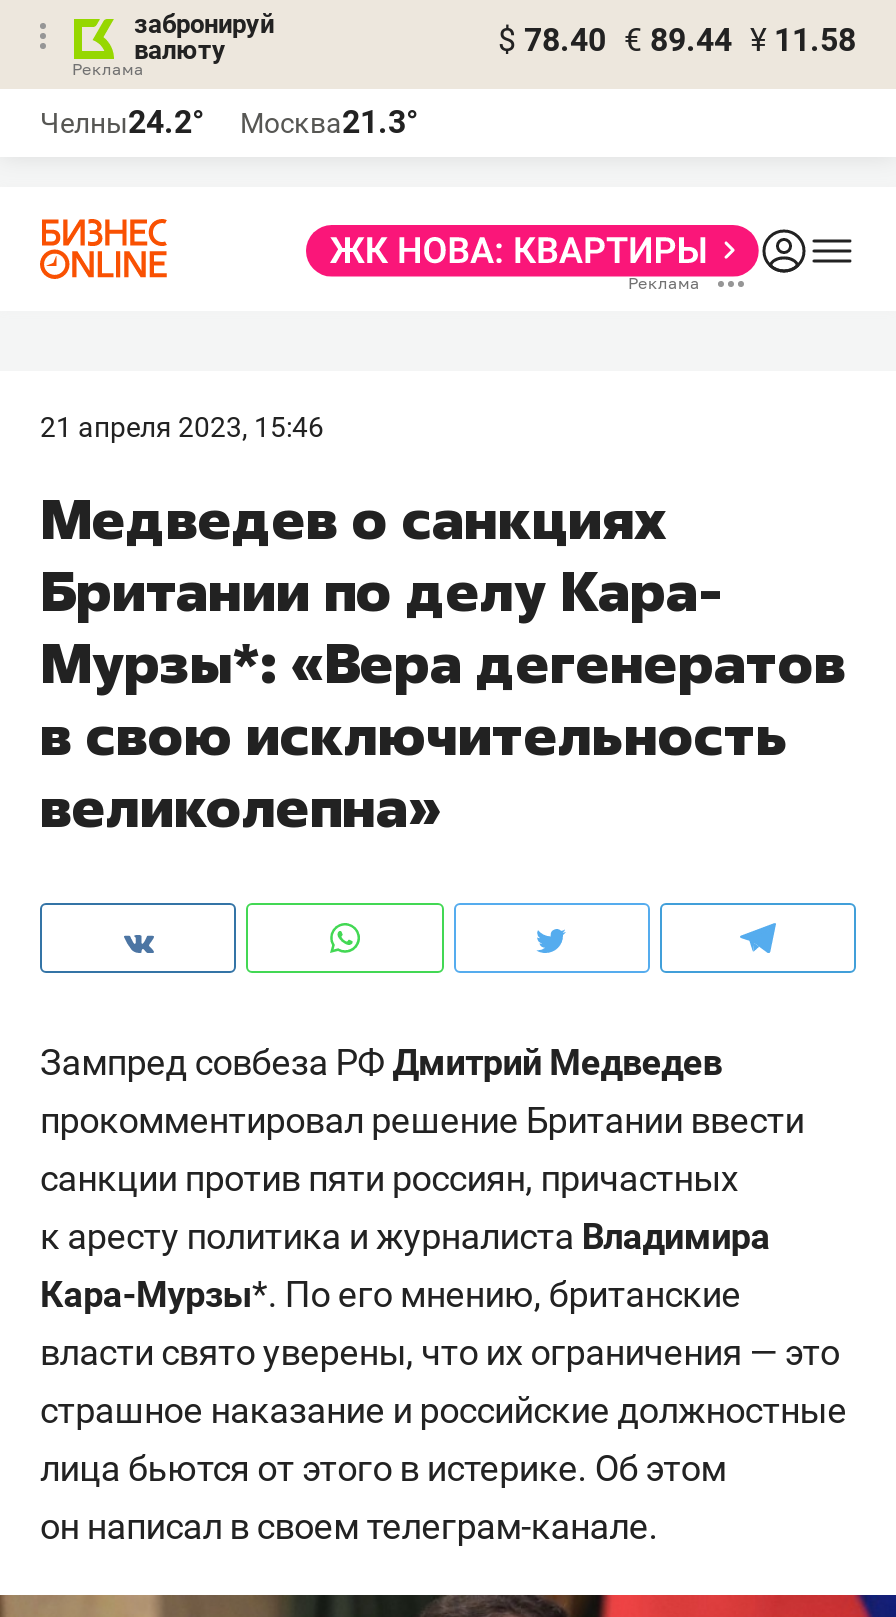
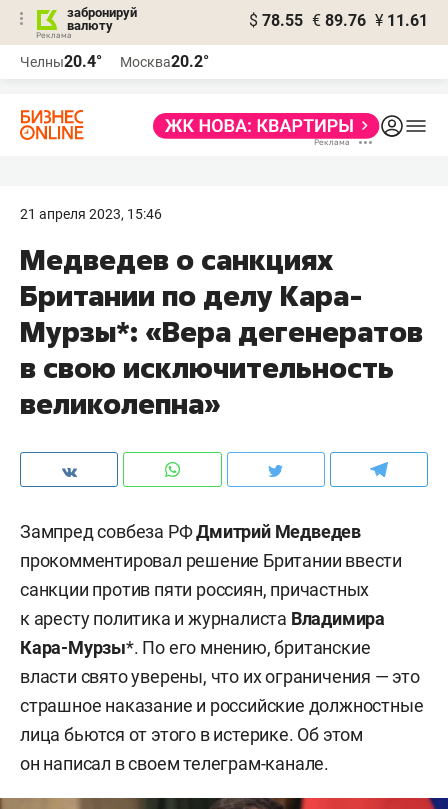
[498,21,856,59] $ 78.40 € 89.44 ¥ 11.58 -> [249,11,428,30] $ 78.55 € 89.76 ¥ 11.61
[40,103,204,141] Челны24.2° -> [20,52,102,71] Челны20.4°
[240,103,418,141] Москва21.3° -> [120,52,209,71] Москва20.2°

